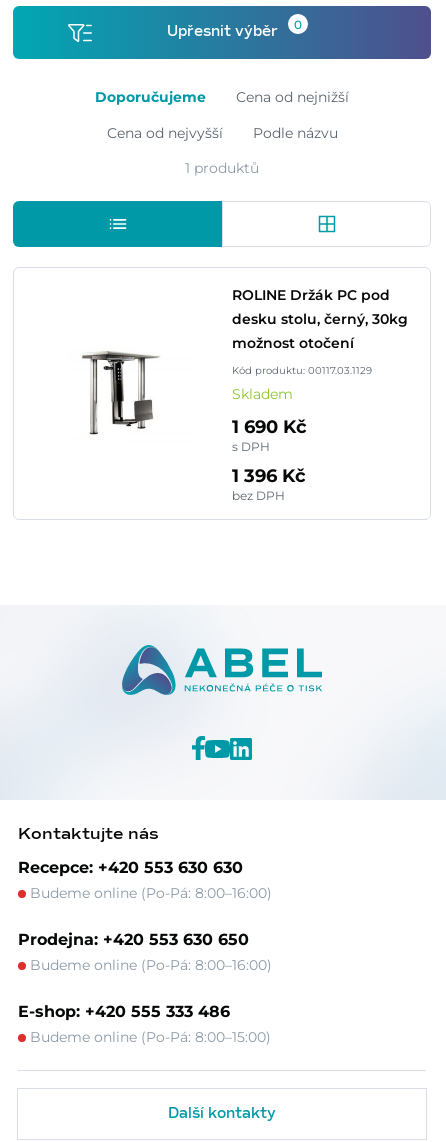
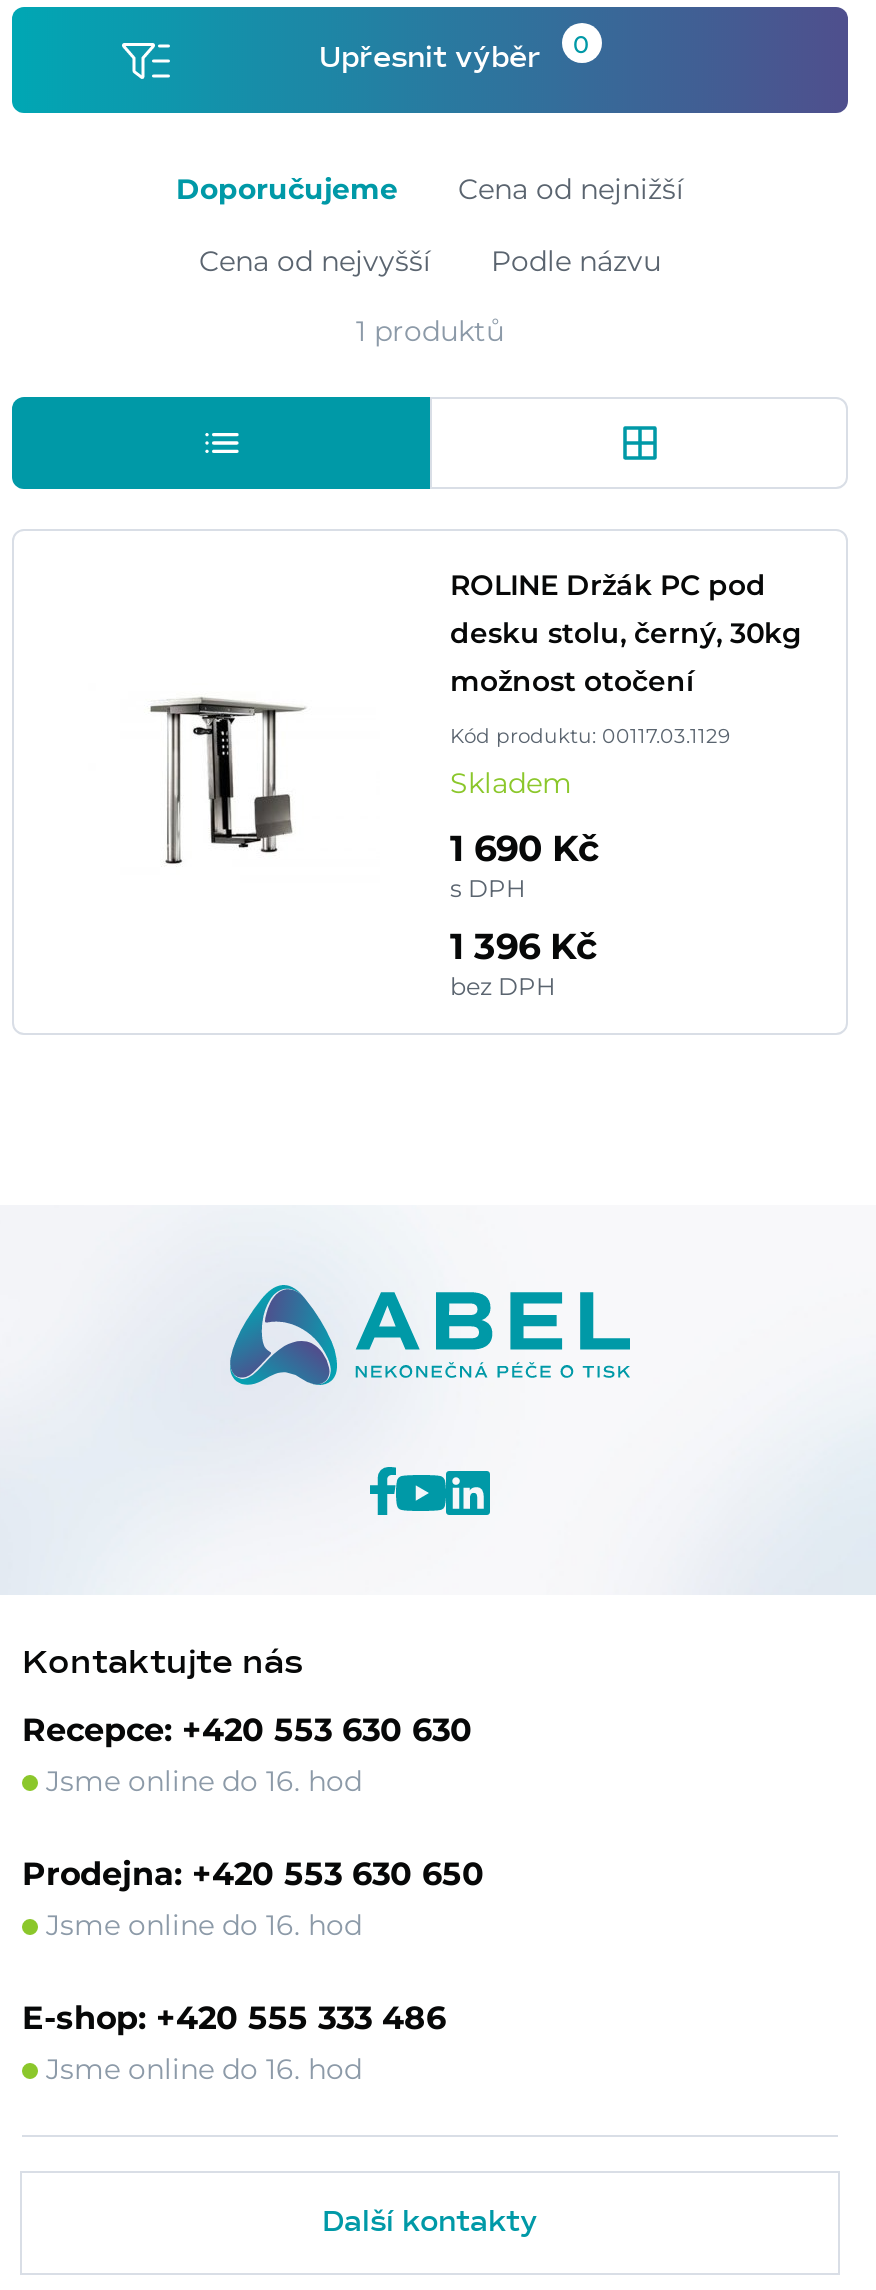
[26,884,272,902] Budeme online (Po-Pá: 8:00–16:00) -> [38,1764,362,1800] Jsme online do 16. hod
[26,956,272,974] Budeme online (Po-Pá: 8:00–16:00) -> [38,1908,362,1944] Jsme online do 16. hod
[26,1028,271,1046] Budeme online (Po-Pá: 8:00–15:00) -> [38,2052,362,2088] Jsme online do 16. hod

